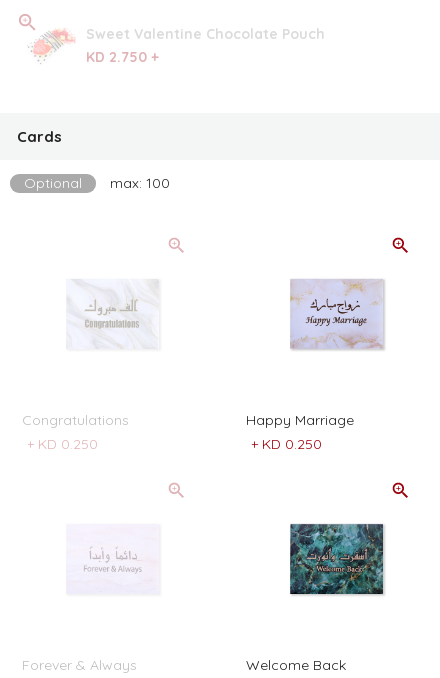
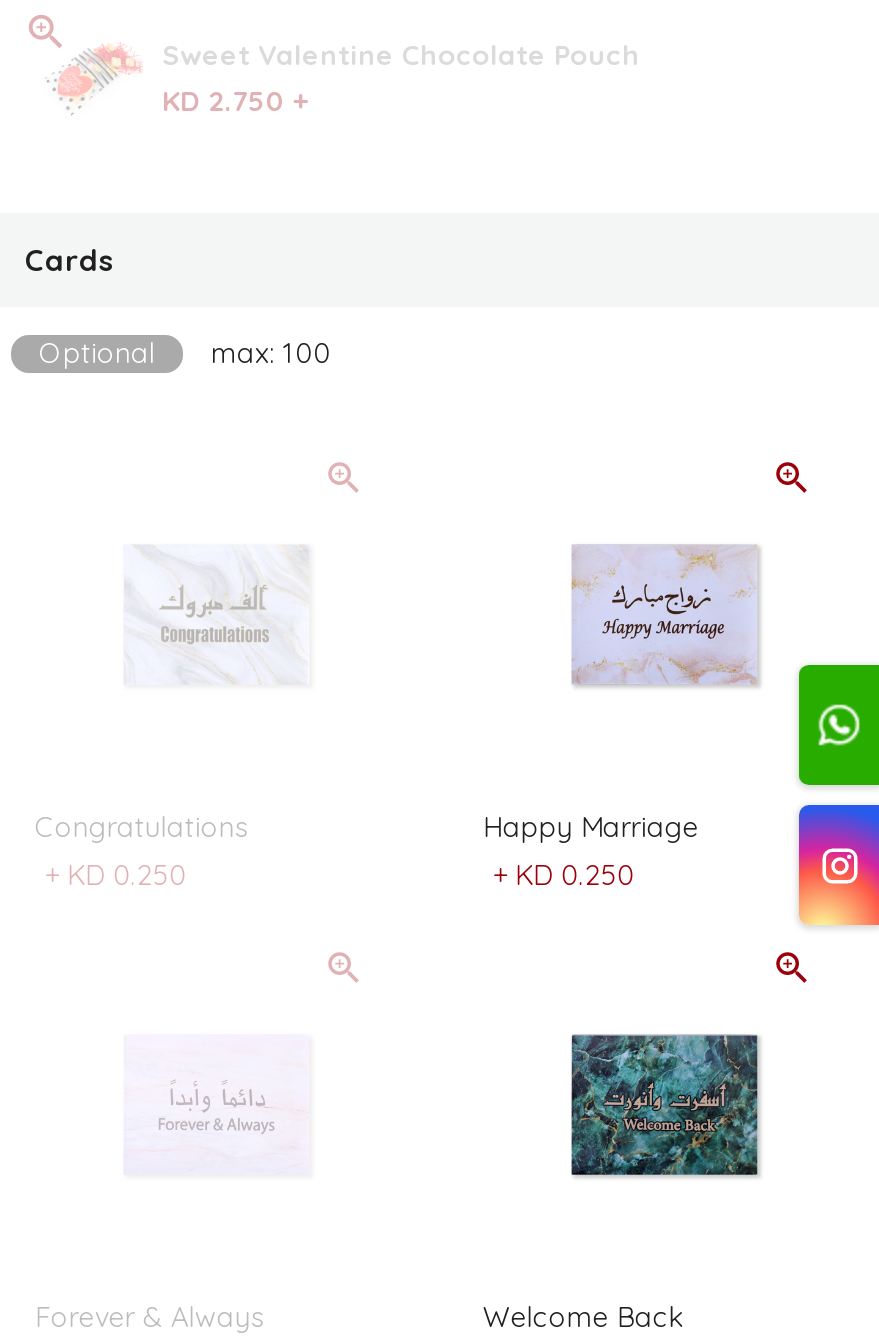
none -> [795,663,873,789] [image]
none -> [797,803,873,929] [image]

